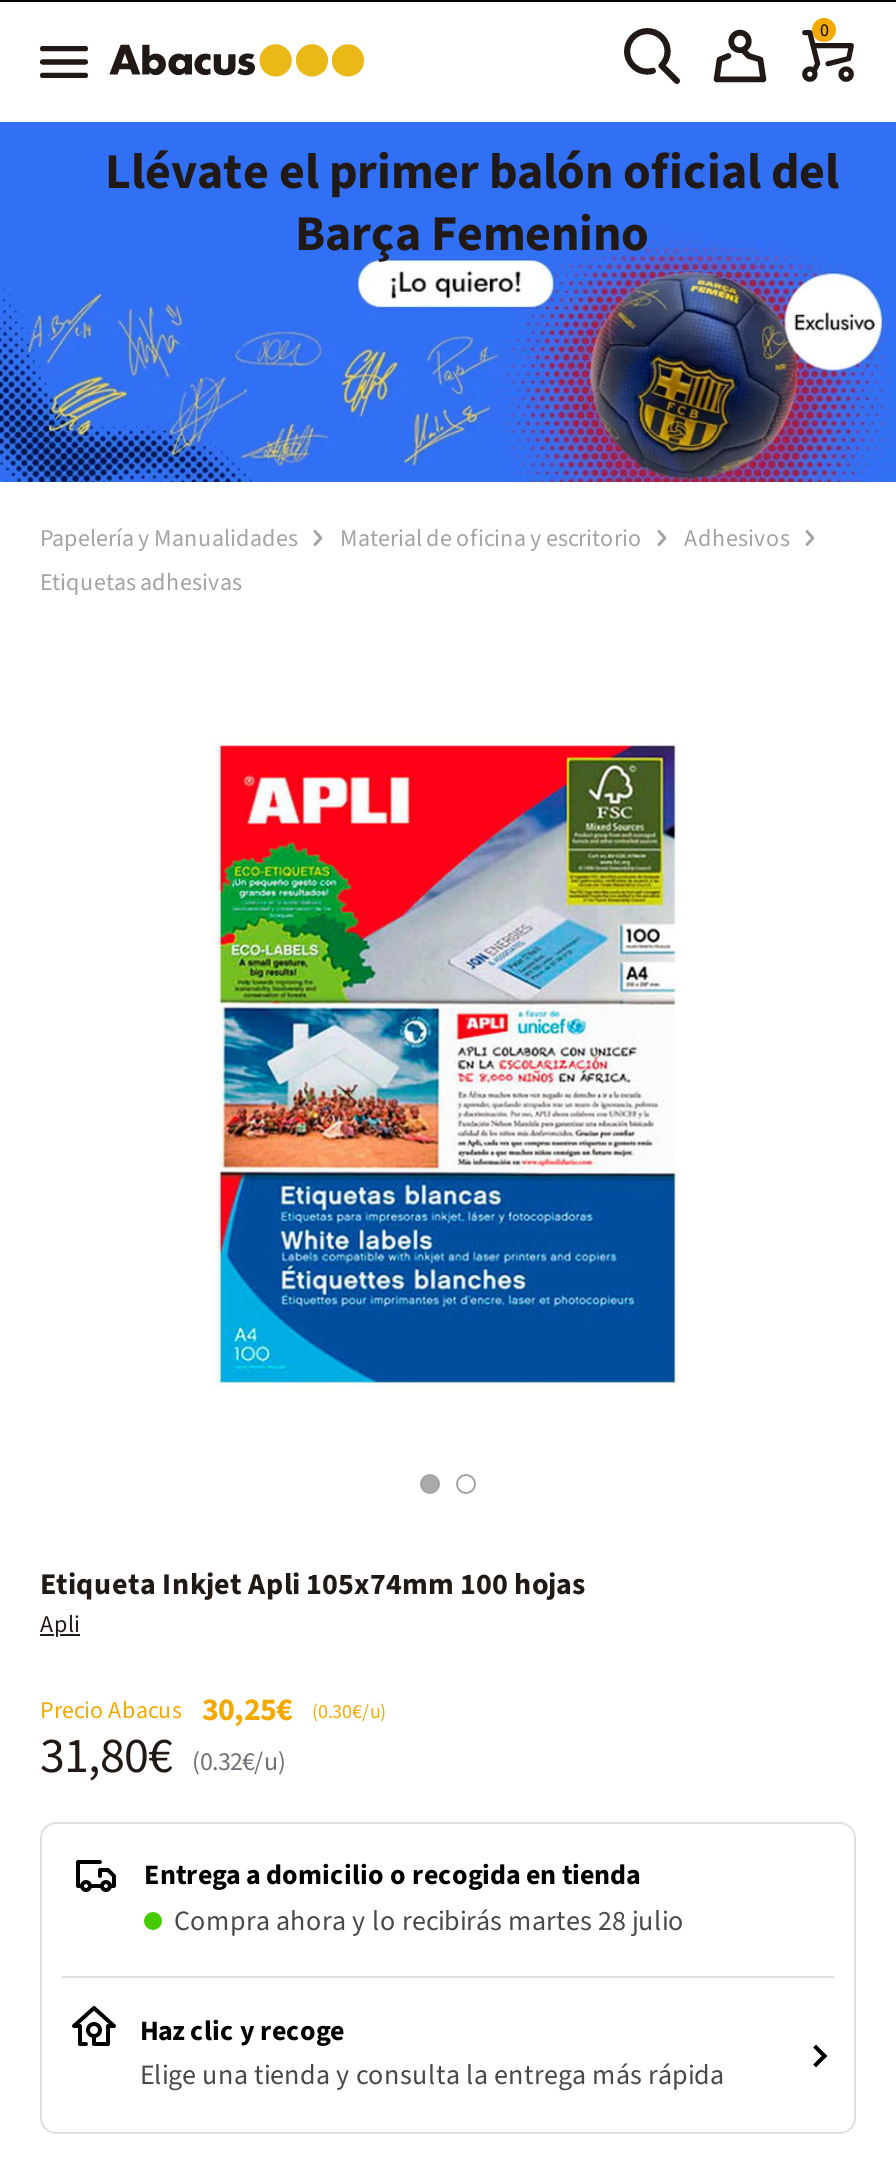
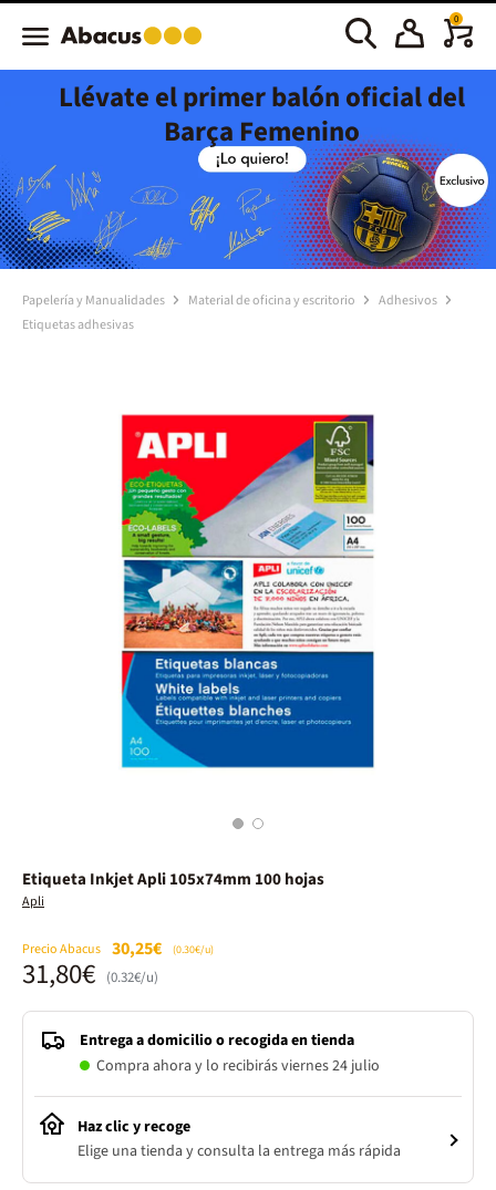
[174,1902,684,1942] Compra ahora y lo recibirás martes 28 julio -> [96,1055,380,1077] Compra ahora y lo recibirás viernes 24 julio

